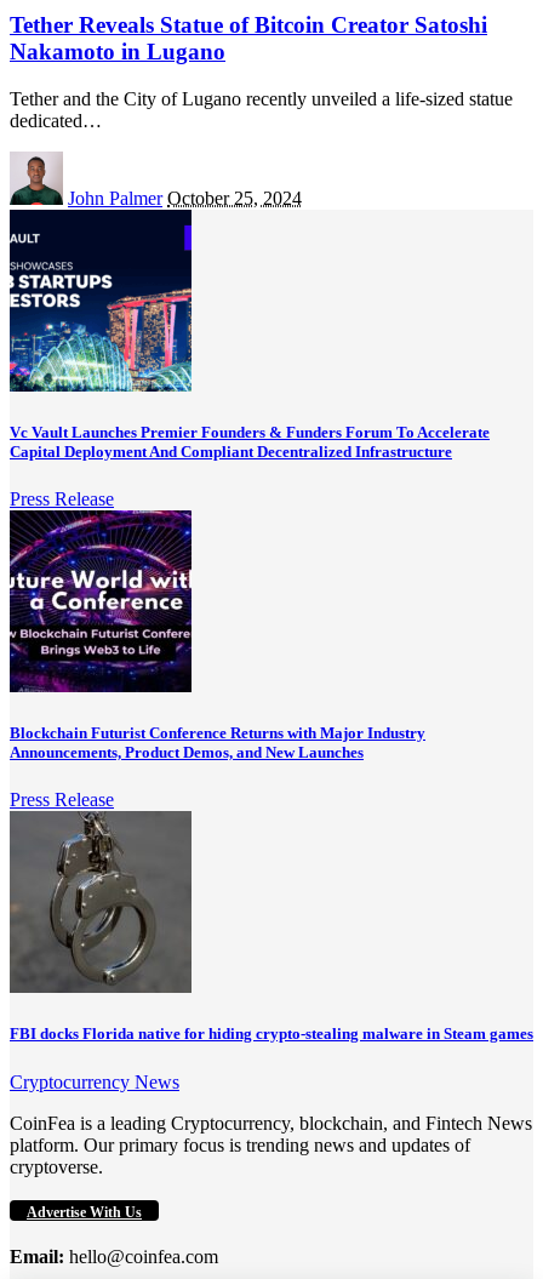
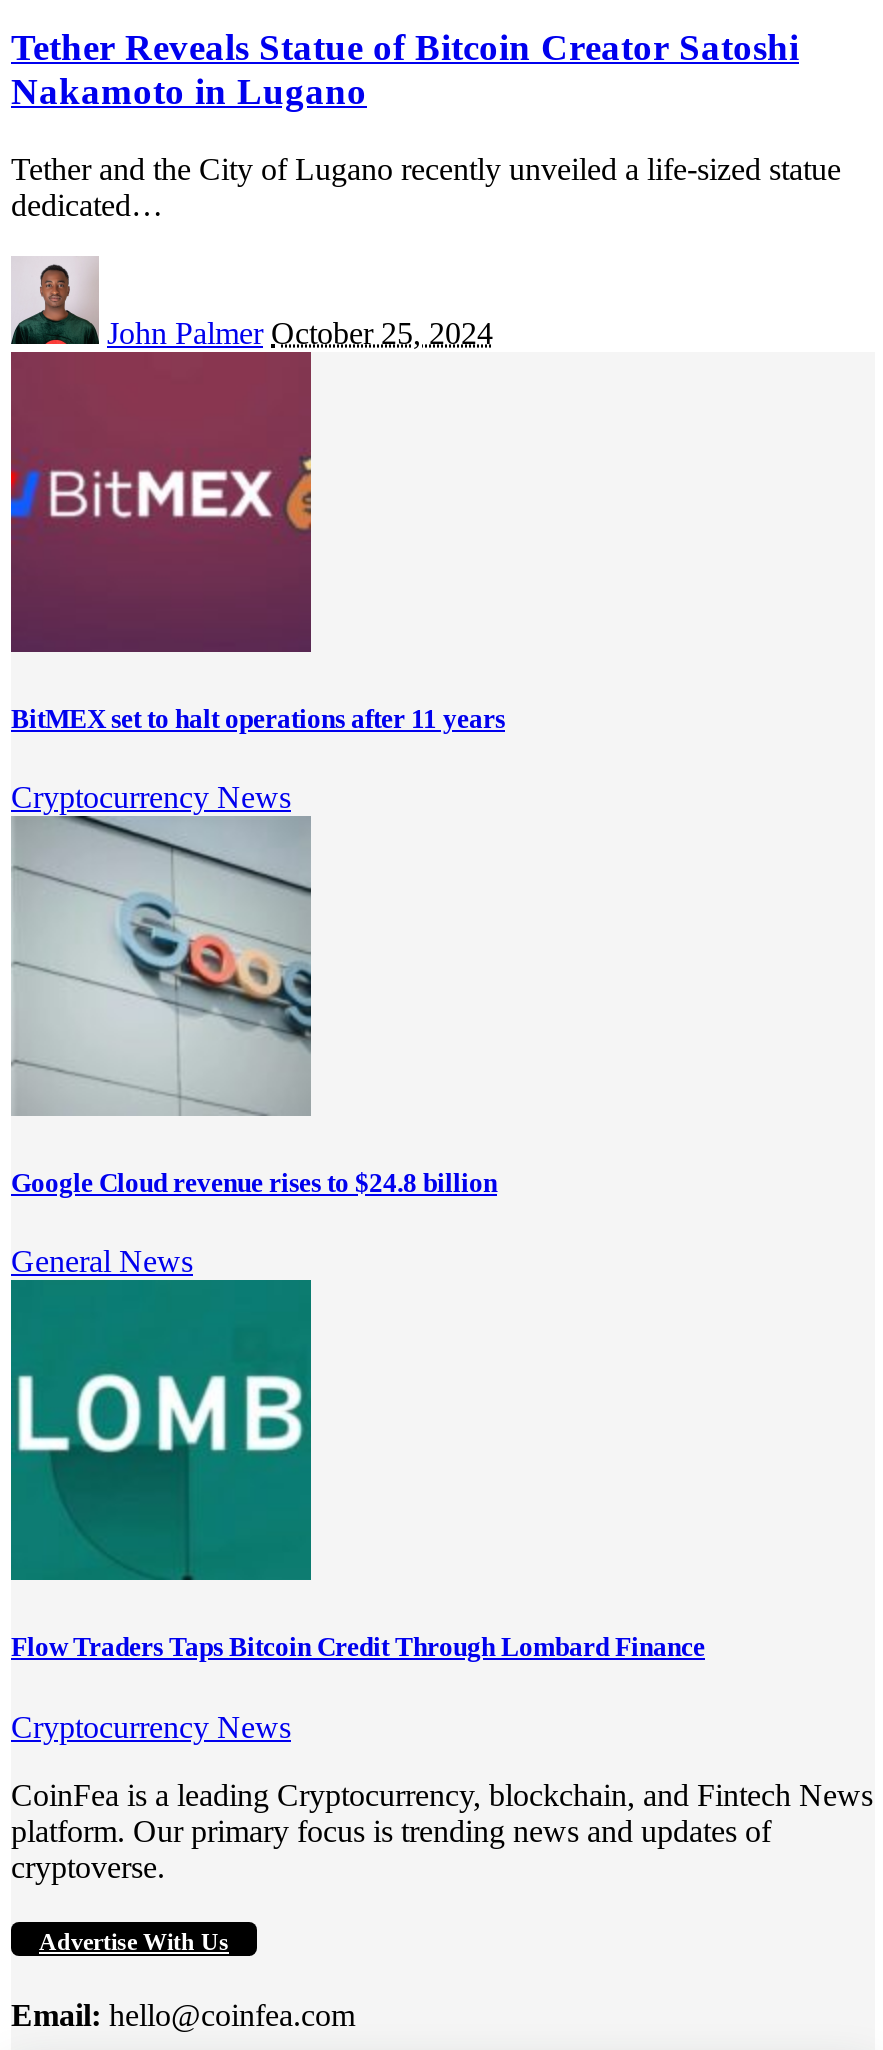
[8,209,490,460] [image] | Vc Vault Launches Premier Founders & Funders Forum To Accelerate | Capital Deployment And Compliant Decentralized Infrastructure -> [9,350,505,734] [image] | BitMEX set to halt operations after 11 years
[10,489,114,509] Press Release -> [11,780,291,814] Cryptocurrency News
[8,538,425,761] [image] | Blockchain Futurist Conference Returns with Major Industry | Announcements, Product Demos, and New Launches -> [11,830,497,1198] [image] | Google Cloud revenue rises to $24.8 billion
[10,790,114,810] Press Release -> [11,1245,193,1279] General News
[8,811,533,1043] [image] | FBI docks Florida native for hiding crypto-stealing malware in Steam games -> [11,1280,705,1663] [image] | Flow Traders Taps Bitcoin Credit Through Lombard Finance

